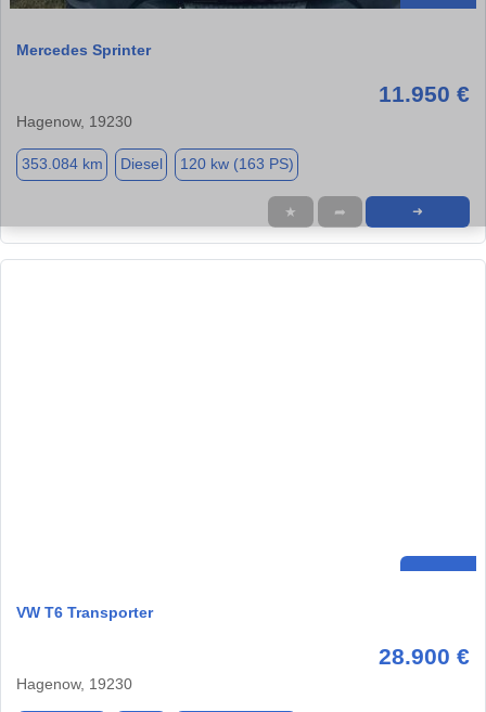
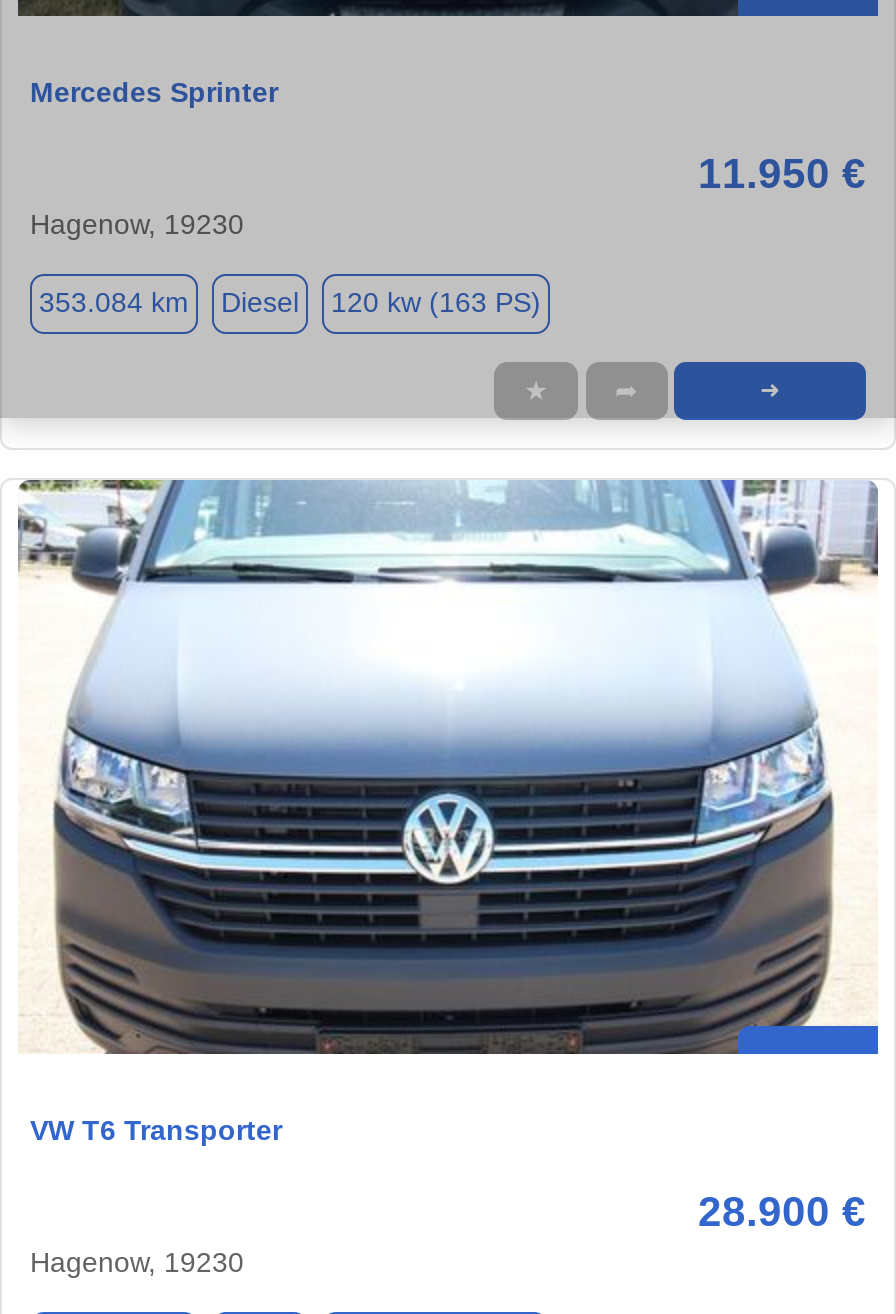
none -> [16,478,880,1056] [image]

